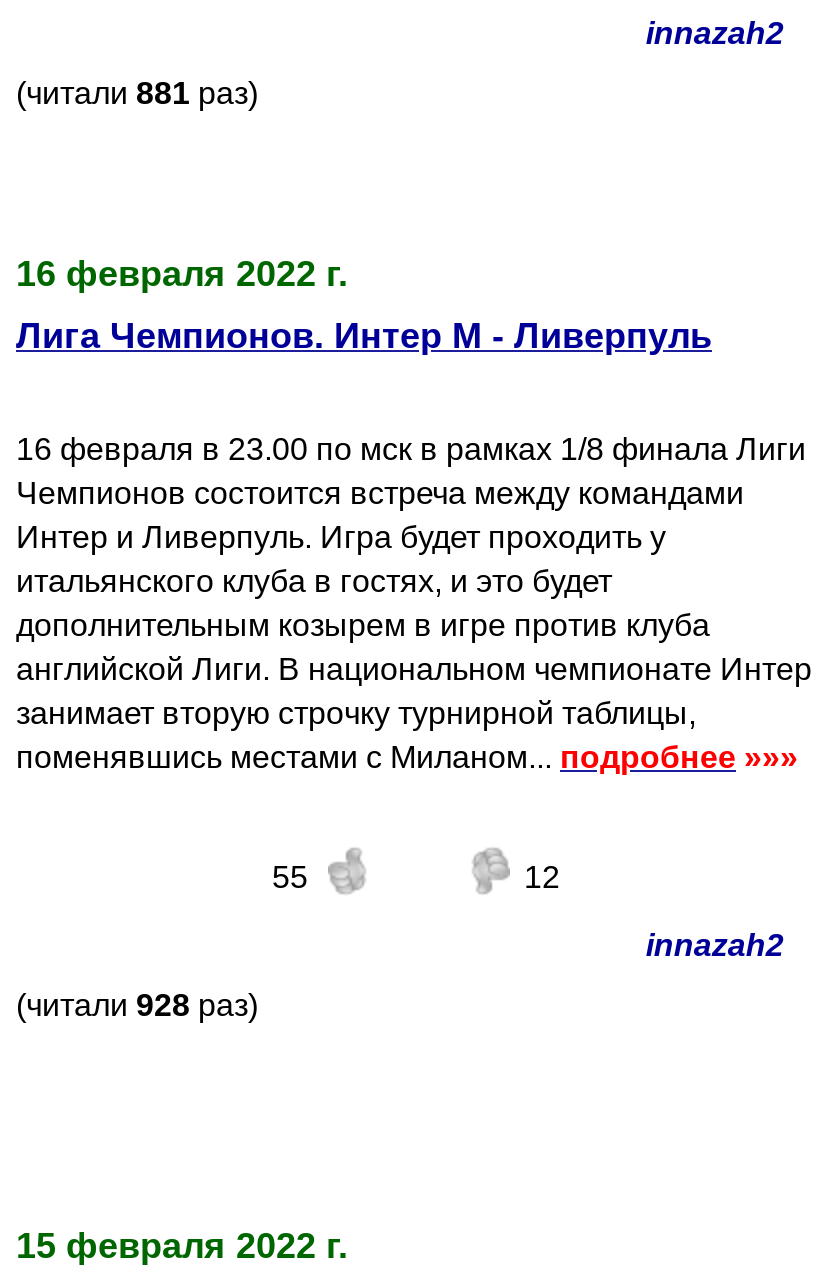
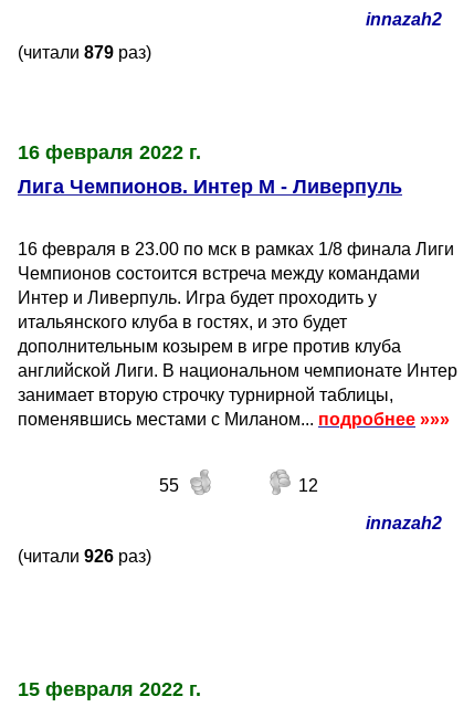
[16,76,258,110] (читали 881 раз) -> [18,43,151,62] (читали 879 раз)
[16,988,258,1022] (читали 928 раз) -> [18,547,151,566] (читали 926 раз)

